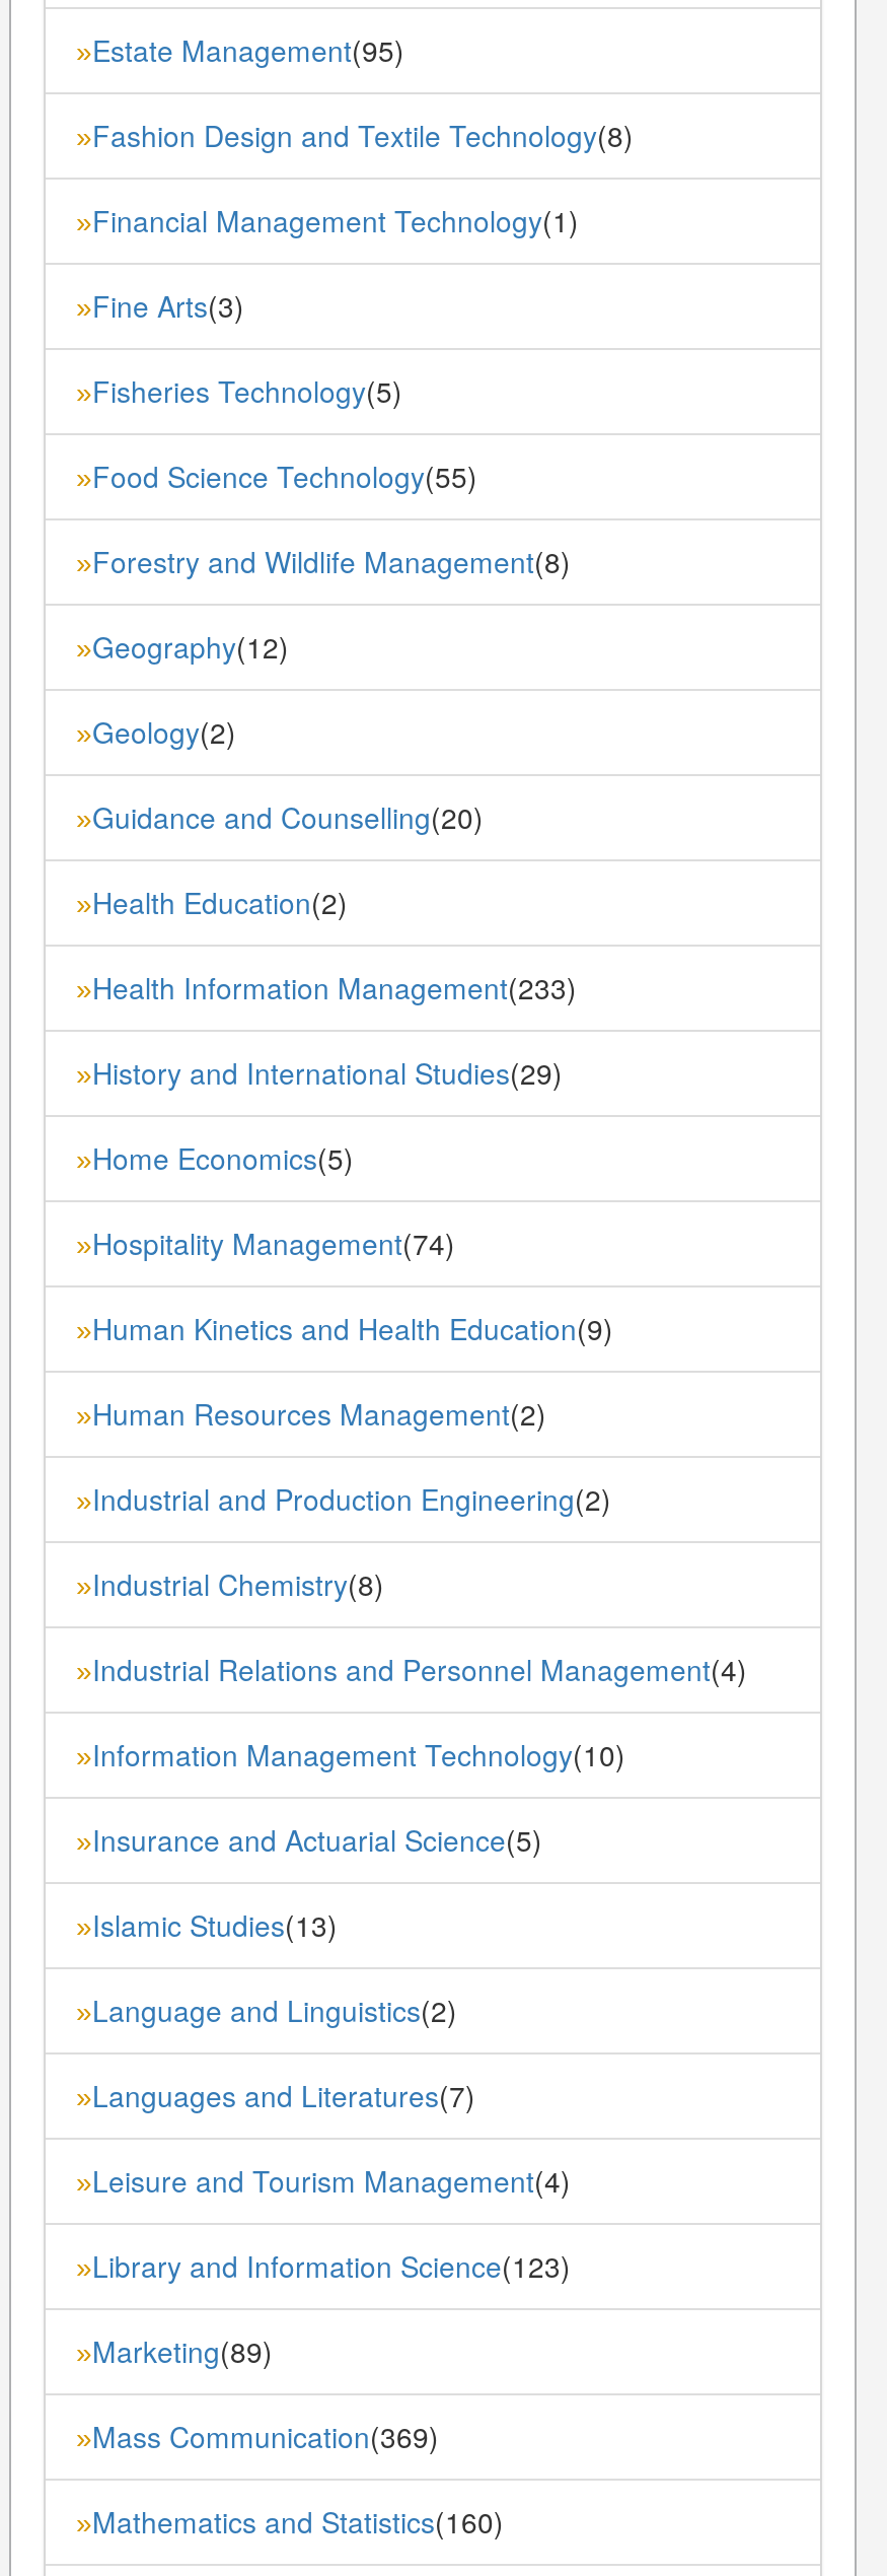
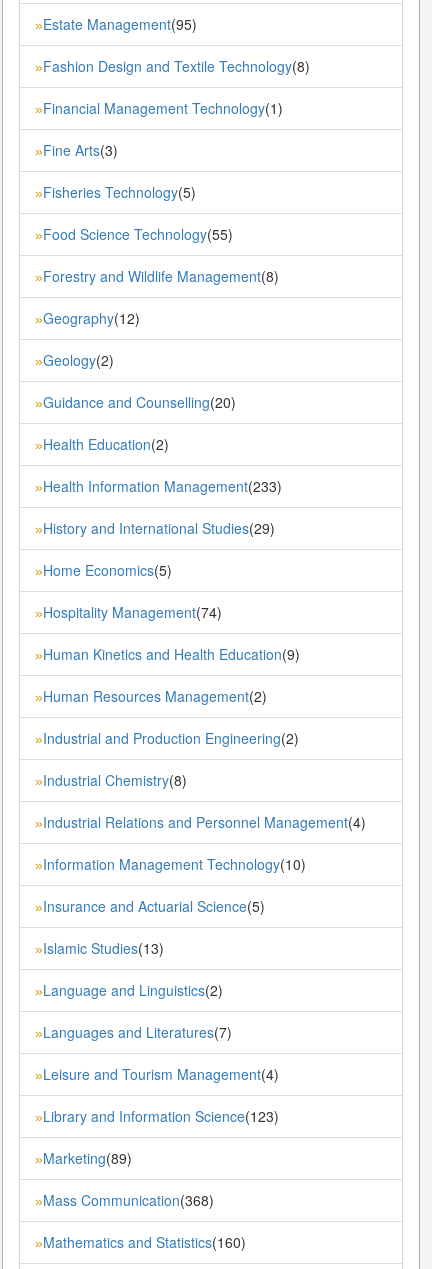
[76,2415,439,2456] »Mass Communication(369) -> [35,1190,214,1210] »Mass Communication(368)

